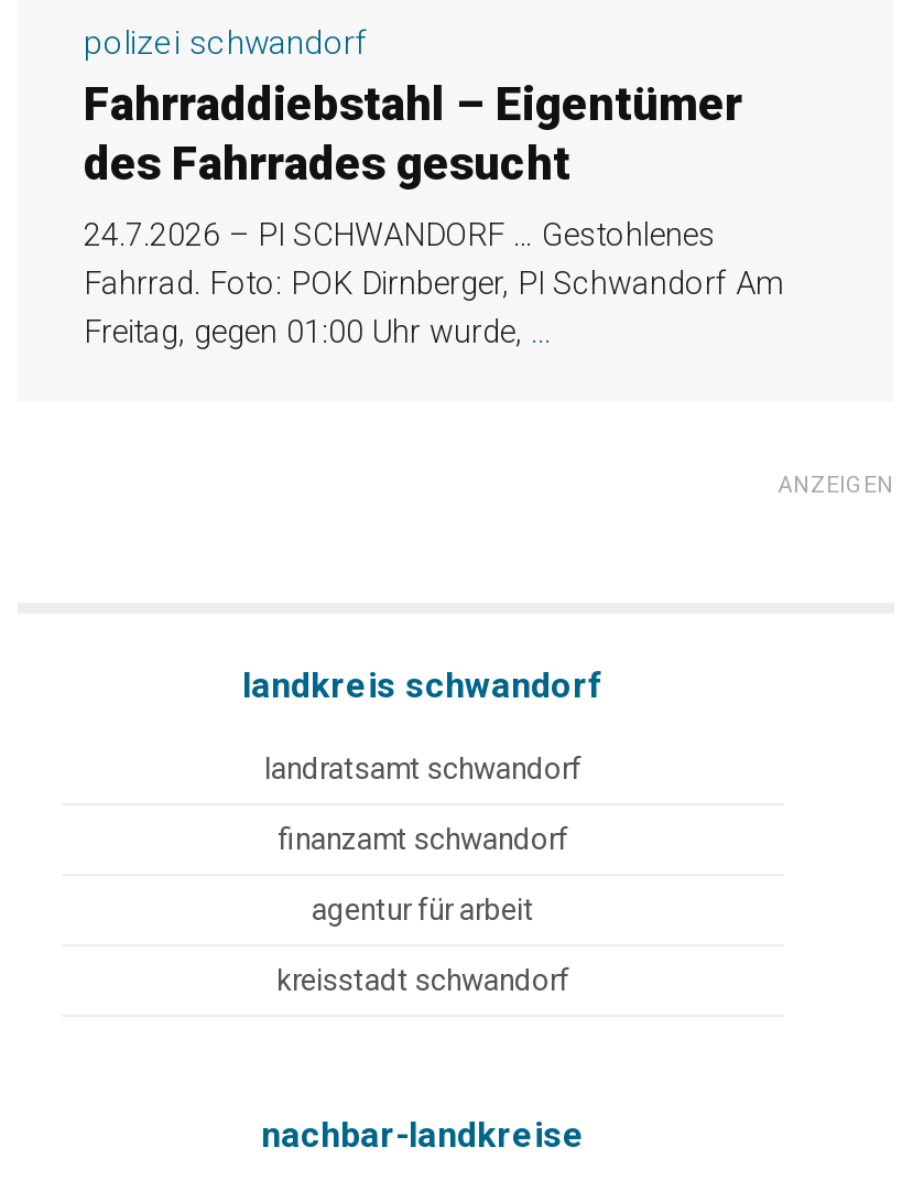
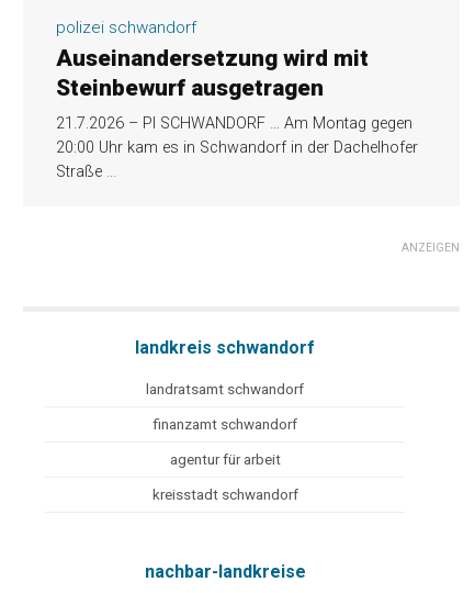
[84,78,742,191] Fahrraddiebstahl – Eigentümer | des Fahrrades gesucht -> [56,45,369,101] Auseinandersetzung wird mit | Steinbewurf ausgetragen
[84,217,784,351] 24.7.2026 – PI SCHWANDORF … Gestohlenes | Fahrrad. Foto: POK Dirnberger, PI Schwandorf Am | Freitag, gegen 01:00 Uhr wurde,... -> [56,114,418,181] 21.7.2026 – PI SCHWANDORF … Am Montag gegen | 20:00 Uhr kam es in Schwandorf in der Dachelhofer | Straße...

